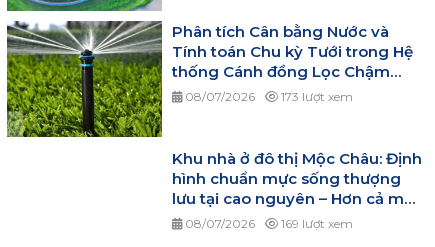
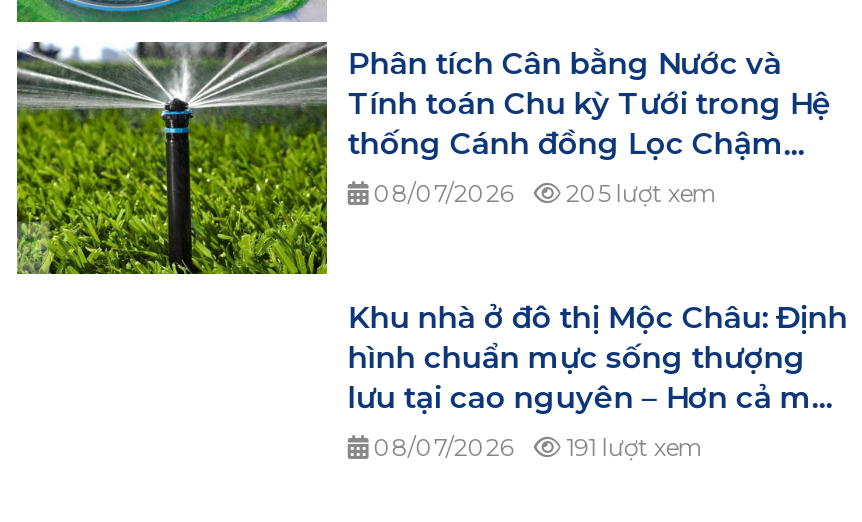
[278,89,353,104] 173 lượt xem -> [560,179,718,209] 205 lượt xem
[278,216,353,231] 169 lượt xem -> [560,432,704,462] 191 lượt xem

